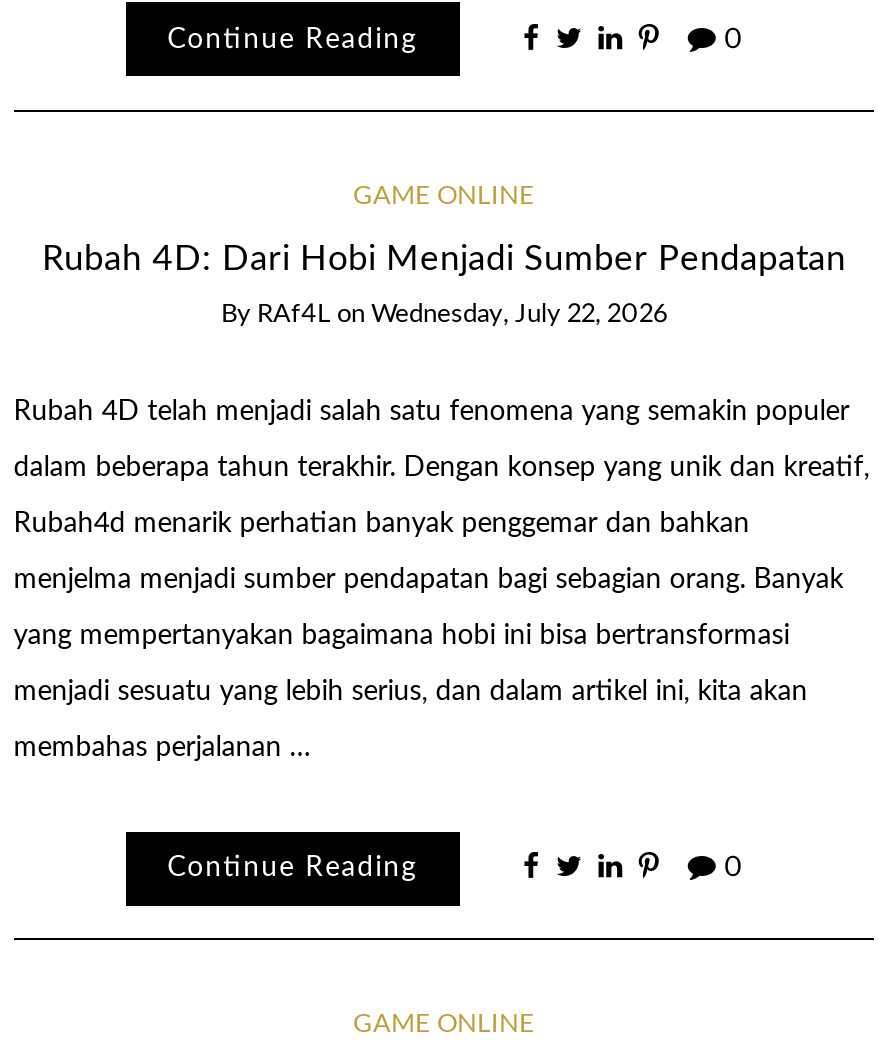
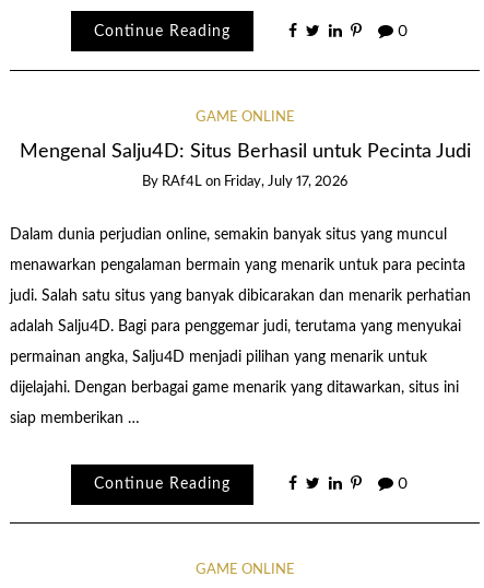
[42,242,846,276] Rubah 4D: Dari Hobi Menjadi Sumber Pendapatan -> [19,142,470,161] Mengenal Salju4D: Situs Berhasil untuk Pecinta Judi
[221,303,667,329] By RAf4L on Wednesday, July 22, 2026 -> [142,175,347,190] By RAf4L on Friday, July 17, 2026
[14,397,850,425] Rubah 4D telah menjadi salah satu fenomena yang semakin populer -> [10,227,447,242] Dalam dunia perjudian online, semakin banyak situs yang muncul
[14,453,870,481] dalam beberapa tahun terakhir. Dengan konsep yang unik dan kreatif, -> [10,257,465,273] menawarkan pengalaman bermain yang menarik untuk para pecinta
[14,509,750,537] Rubah4d menarik perhatian banyak penggemar dan bahkan -> [10,288,471,303] judi. Salah satu situs yang banyak dibicarakan dan menarik perhatian
[14,565,844,593] menjelma menjadi sumber pendapatan bagi sebagian orang. Banyak -> [10,319,461,334] adalah Salju4D. Bagi para penggemar judi, terutama yang menyukai
[14,621,790,649] yang mempertanyakan bagaimana hobi ini bisa bertransformasi -> [10,349,427,365] permainan angka, Salju4D menjadi pilihan yang menarik untuk
[14,677,808,705] menjadi sesuatu yang lebih serius, dan dalam artikel ini, kita akan -> [10,380,459,395] dijelajahi. Dengan berbagai game menarik yang ditawarkan, situs ini
[14,733,312,761] membahas perjalanan … -> [10,411,140,426] siap memberikan …

